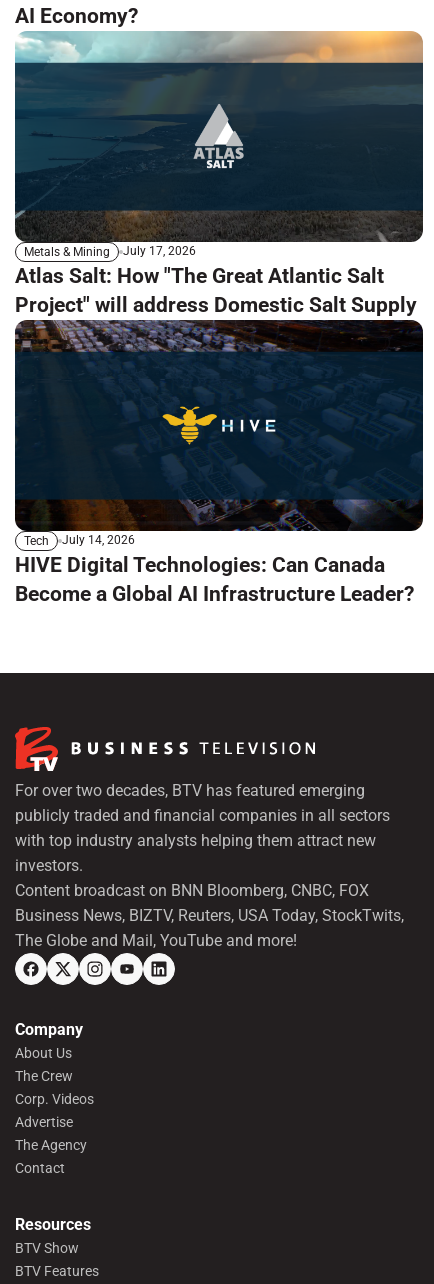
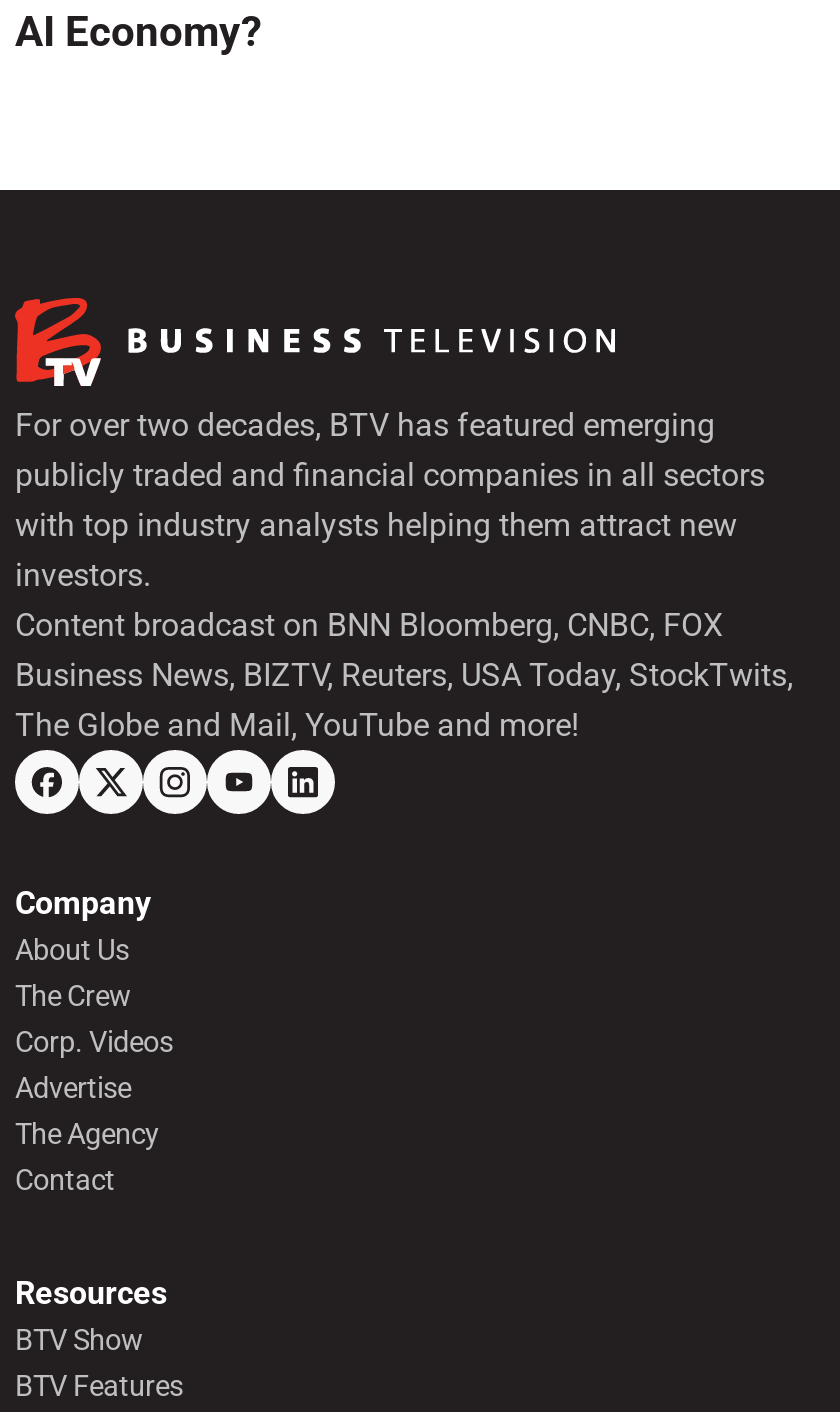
[14,30,424,317] [image] | Metals & Mining | July 17, 2026 | Atlas Salt: How "The Great Atlantic Salt | Project" will address Domestic Salt Supply -> none
[14,324,424,606] [image] | Tech | July 14, 2026 | HIVE Digital Technologies: Can Canada | Become a Global AI Infrastructure Leader? -> none

